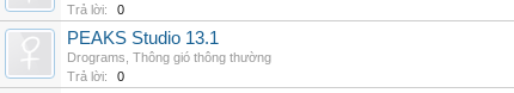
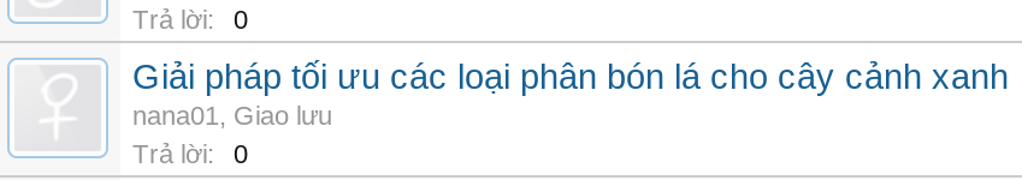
[67,29,271,64] PEAKS Studio 13.1 | Drograms, Thông gió thông thường -> [132,58,1009,130] Giải pháp tối ưu các loại phân bón lá cho cây cảnh xanh | nana01, Giao lưu

